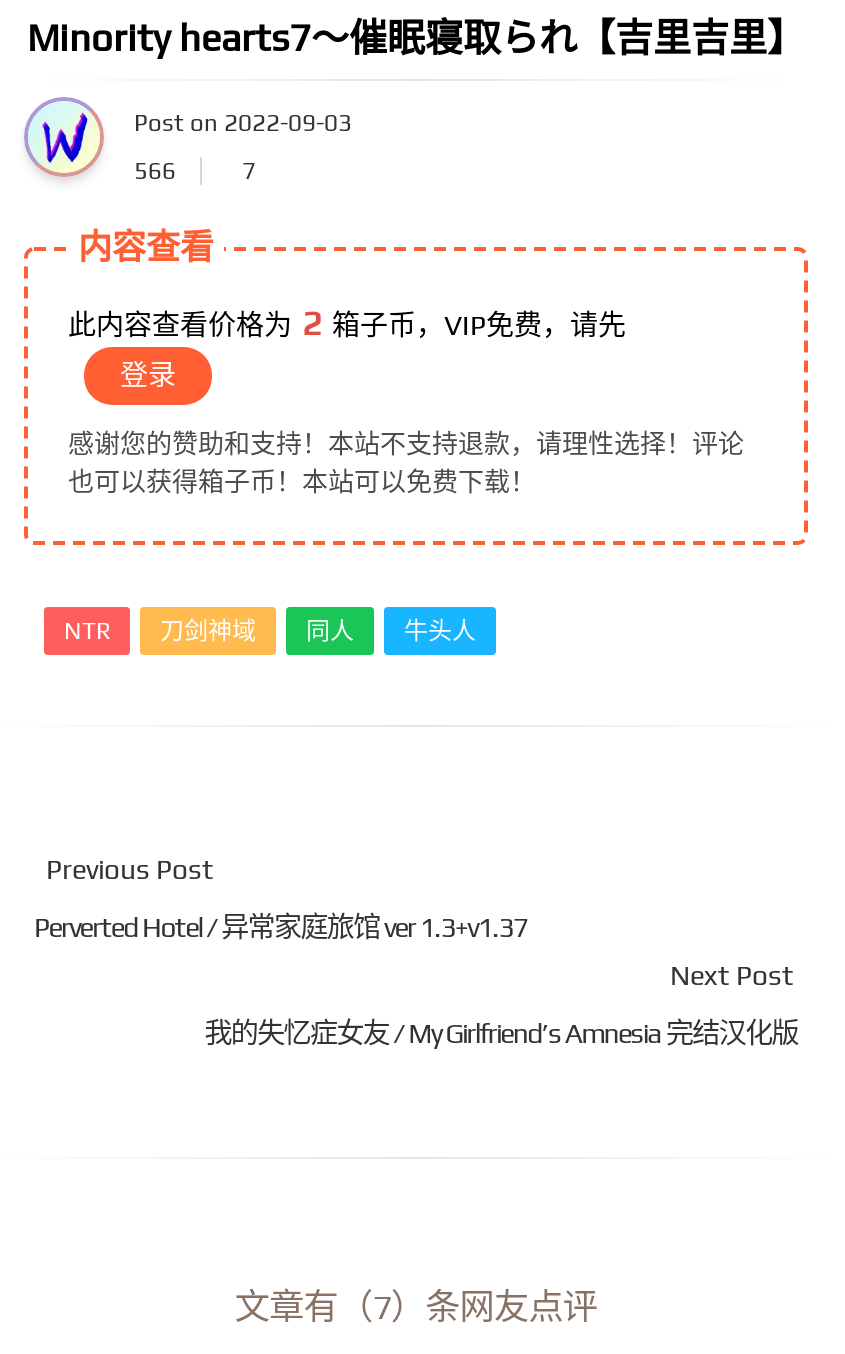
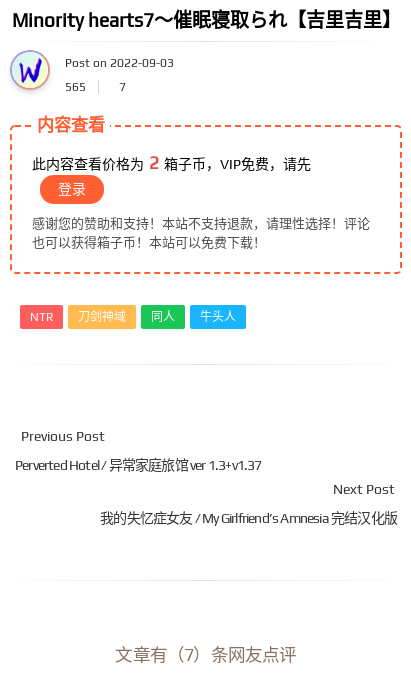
[134,157,176,185] 566 -> [65,80,86,94] 565

